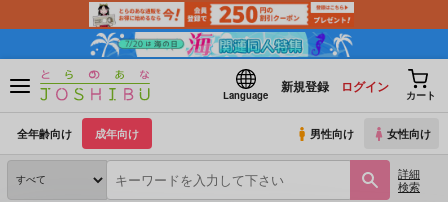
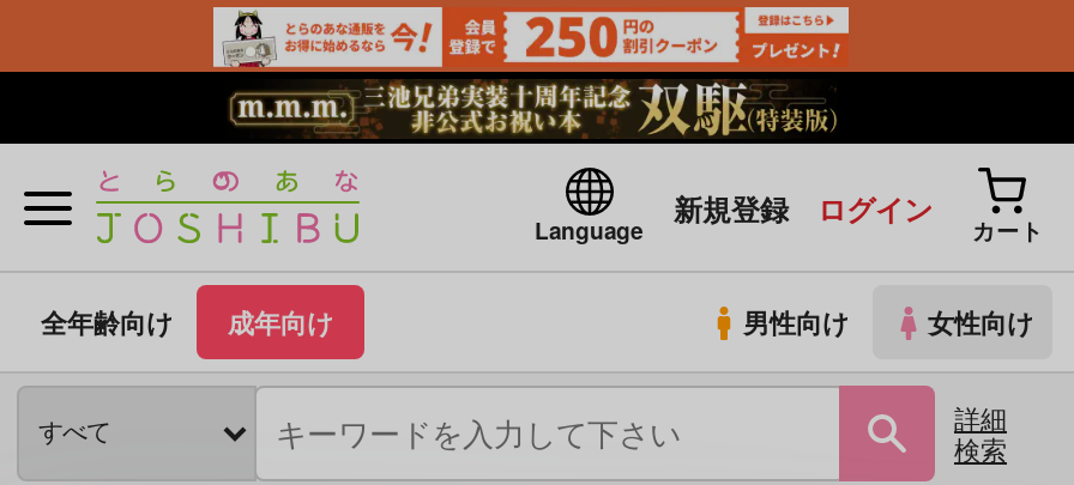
[3,28,445,60] [image] -> [7,69,1067,146] [image]

